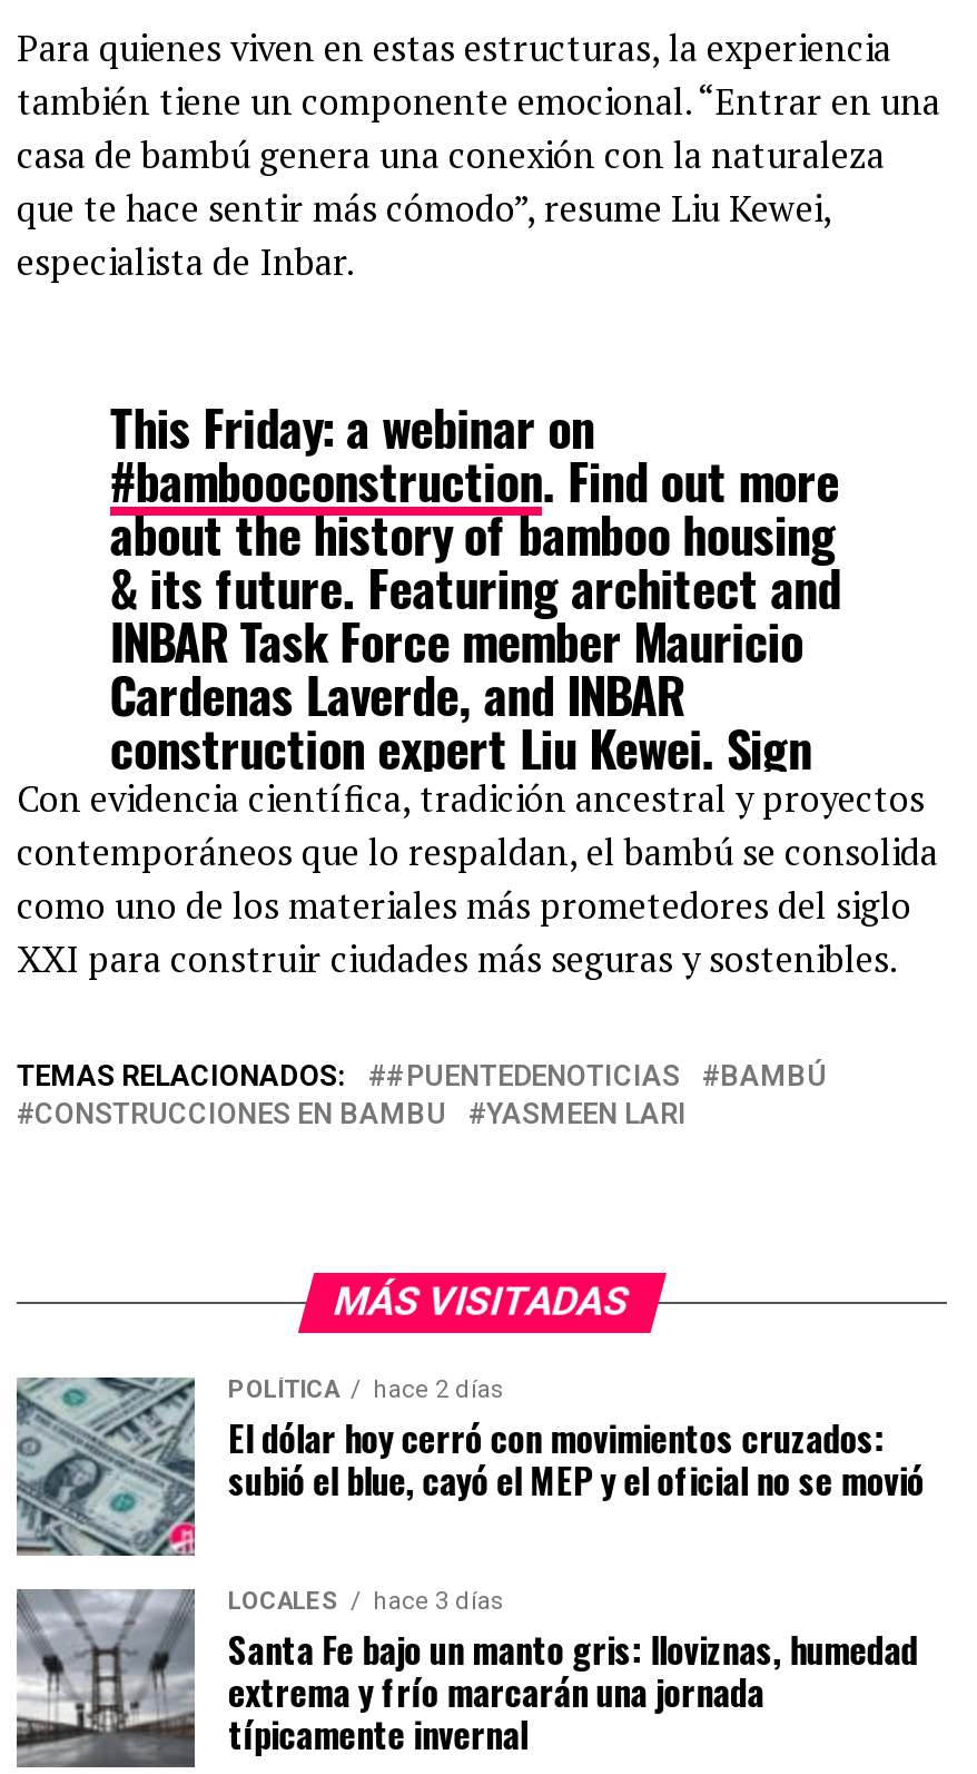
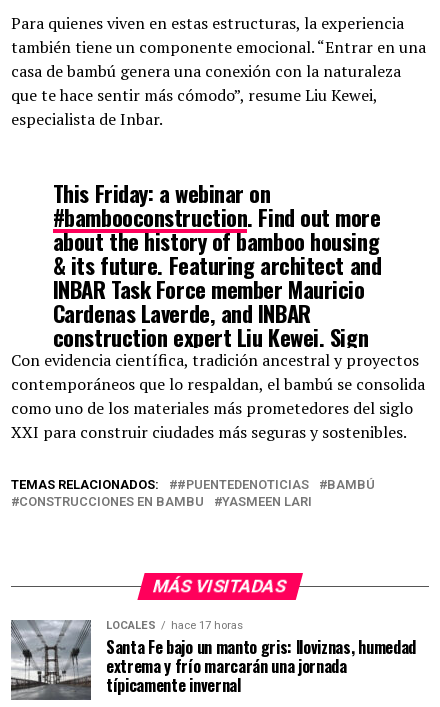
[14,1375,924,1556] [image] | POLÍTICA | hace 2 días | El dólar hoy cerró con movimientos cruzados: | subió el blue, cayó el MEP y el oficial no se movió -> none
[228,1587,504,1616] LOCALES hace 3 días -> [106,619,243,632] LOCALES hace 17 horas

